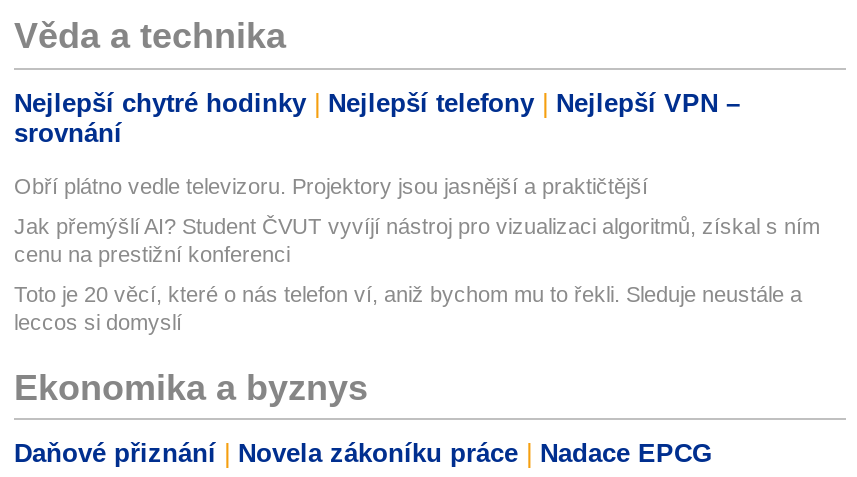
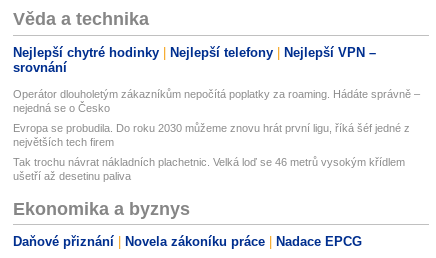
[14,173,648,197] Obří plátno vedle televizoru. Projektory jsou jasnější a praktičtější -> [13,88,420,114] Operátor dlouholetým zákazníkům nepočítá poplatky za roaming. Hádáte správně – | nejedná se o Česko
[14,213,820,265] Jak přemýšlí AI? Student ČVUT vyvíjí nástroj pro vizualizaci algoritmů, získal s ním | cenu na prestižní konferenci -> [13,122,410,148] Evropa se probudila. Do roku 2030 můžeme znovu hrát první ligu, říká šéf jedné z | největších tech firem
[14,281,802,333] Toto je 20 věcí, které o nás telefon ví, aniž bychom mu to řekli. Sleduje neustále a | leccos si domyslí -> [13,156,405,182] Tak trochu návrat nákladních plachetnic. Velká loď se 46 metrů vysokým křídlem | ušetří až desetinu paliva

